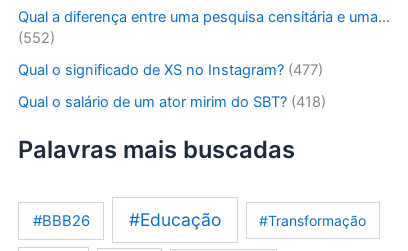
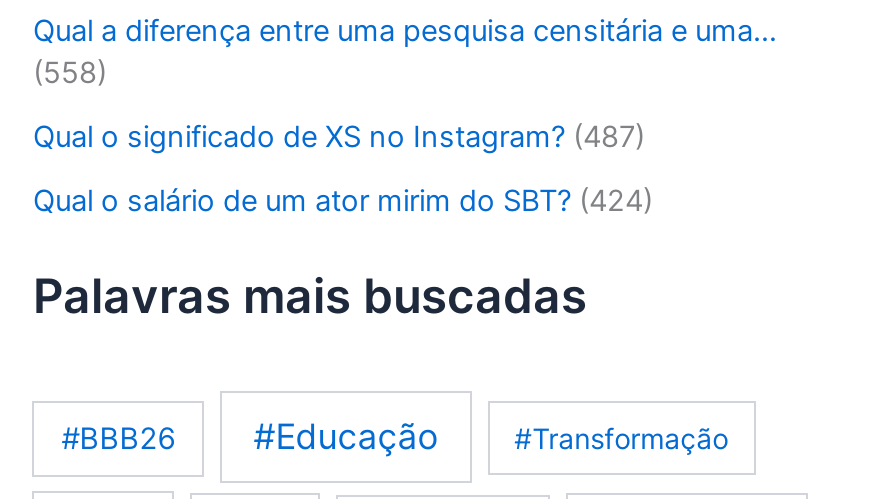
[18,29,55,47] (552) -> [33,55,107,91] (558)
[18,61,323,79] Qual o significado de XS no Instagram? (477) -> [33,119,645,155] Qual o significado de XS no Instagram? (487)
[18,93,326,111] Qual o salário de um ator mirim do SBT? (418) -> [33,182,653,218] Qual o salário de um ator mirim do SBT? (424)

